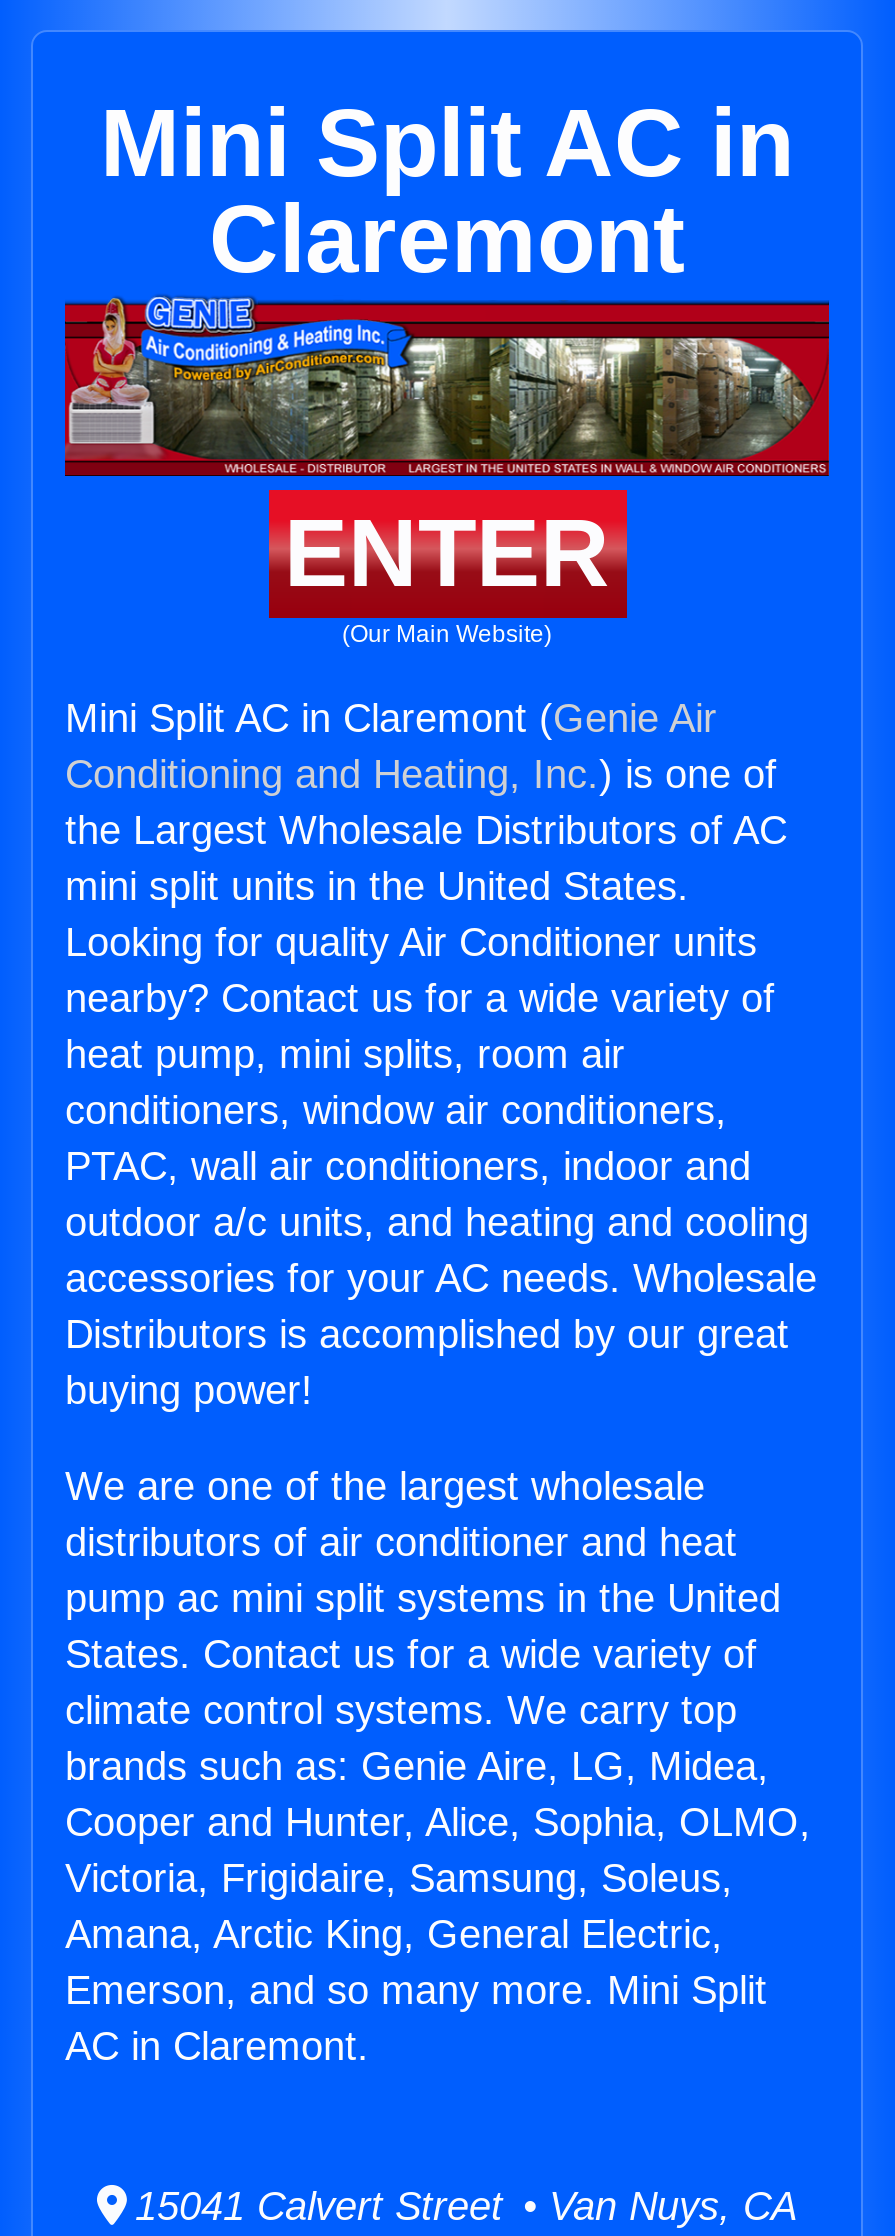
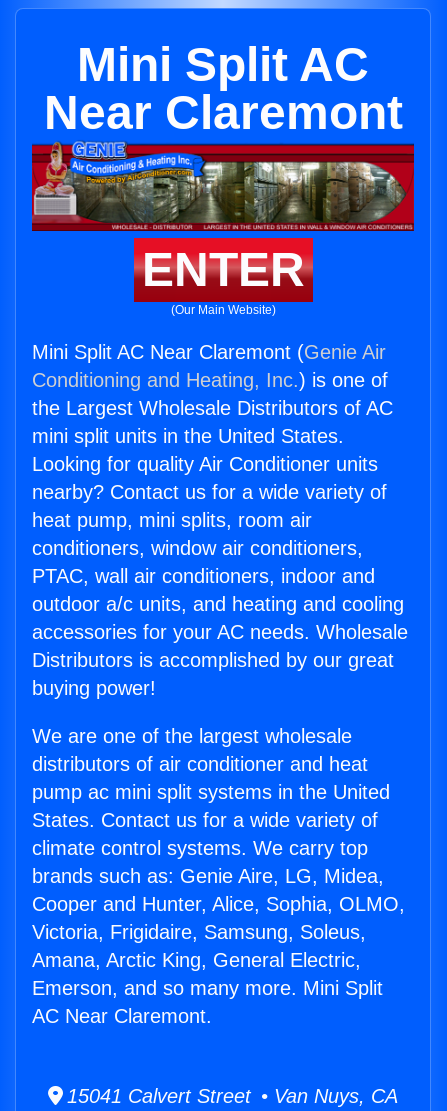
[100,90,794,292] Mini Split AC in | Claremont -> [43,38,402,139] Mini Split AC | Near Claremont
[65,696,717,740] Mini Split AC in Claremont (Genie Air -> [32,341,386,363] Mini Split AC Near Claremont (Genie Air
[65,2024,369,2068] AC in Claremont. -> [32,1005,212,1027] AC Near Claremont.

